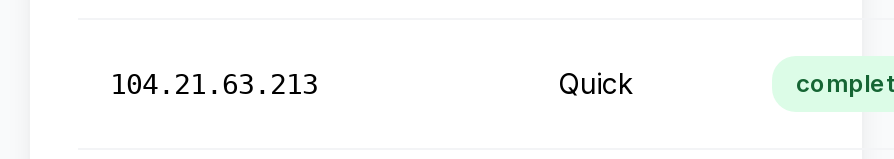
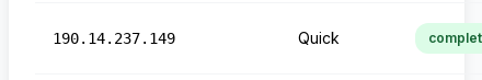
[110,68,318,100] 104.21.63.213 -> [53,30,175,47] 190.14.237.149

